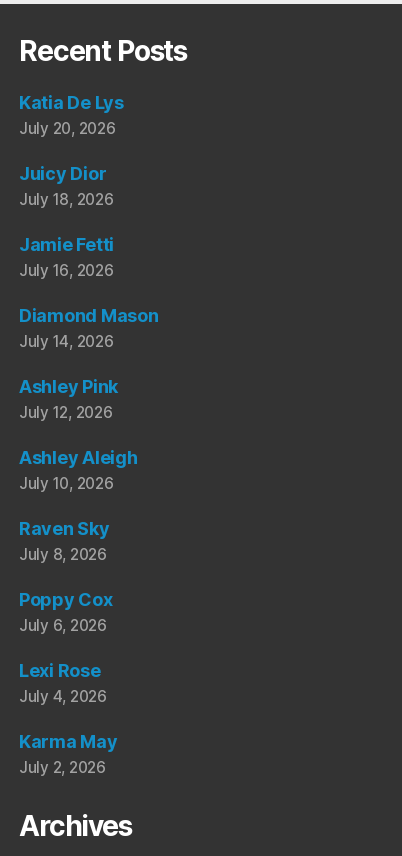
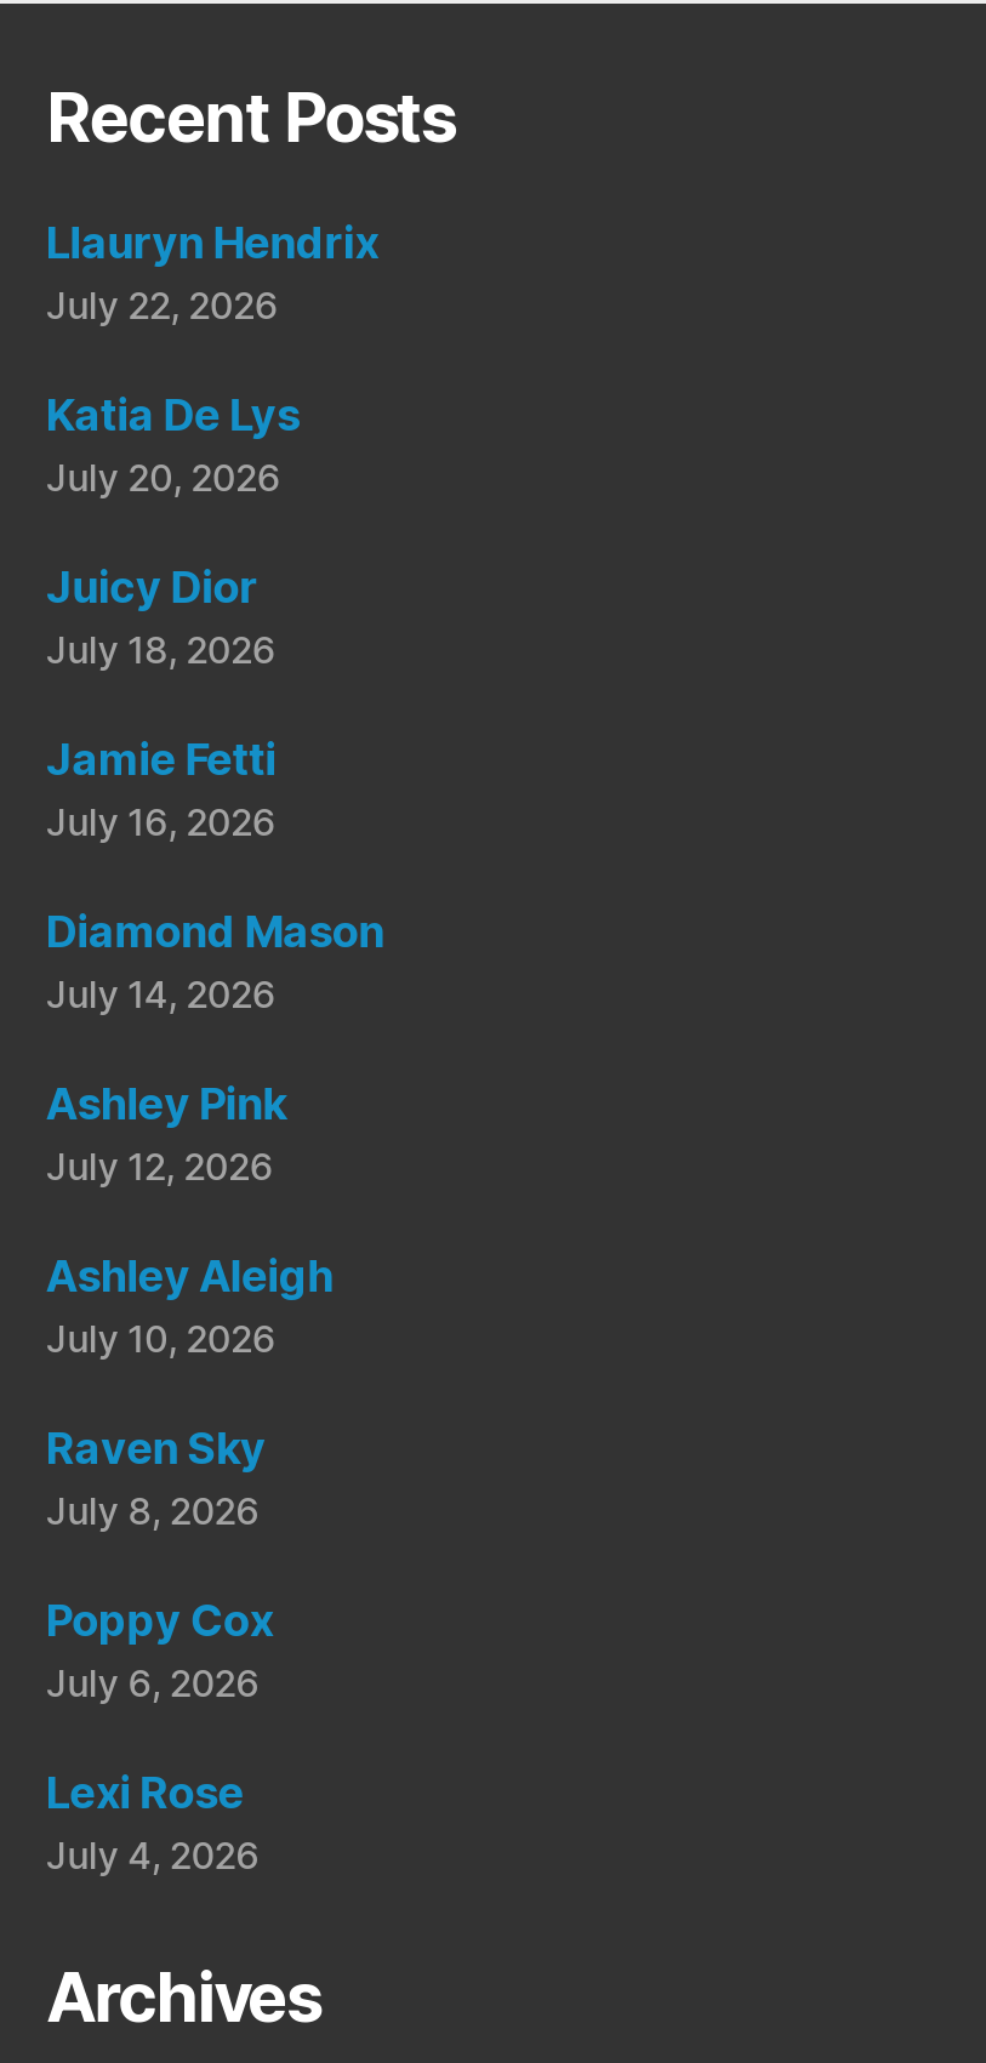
none -> [46,217,378,329] Llauryn Hendrix | July 22, 2026
moved [19,92,158,706] -> [46,390,384,1879]: Katia De Lys | July 20, 2026 | Juicy Dior | ... | Lexi Rose | July 4, 2026
[19,731,118,777] Karma May | July 2, 2026 -> none

